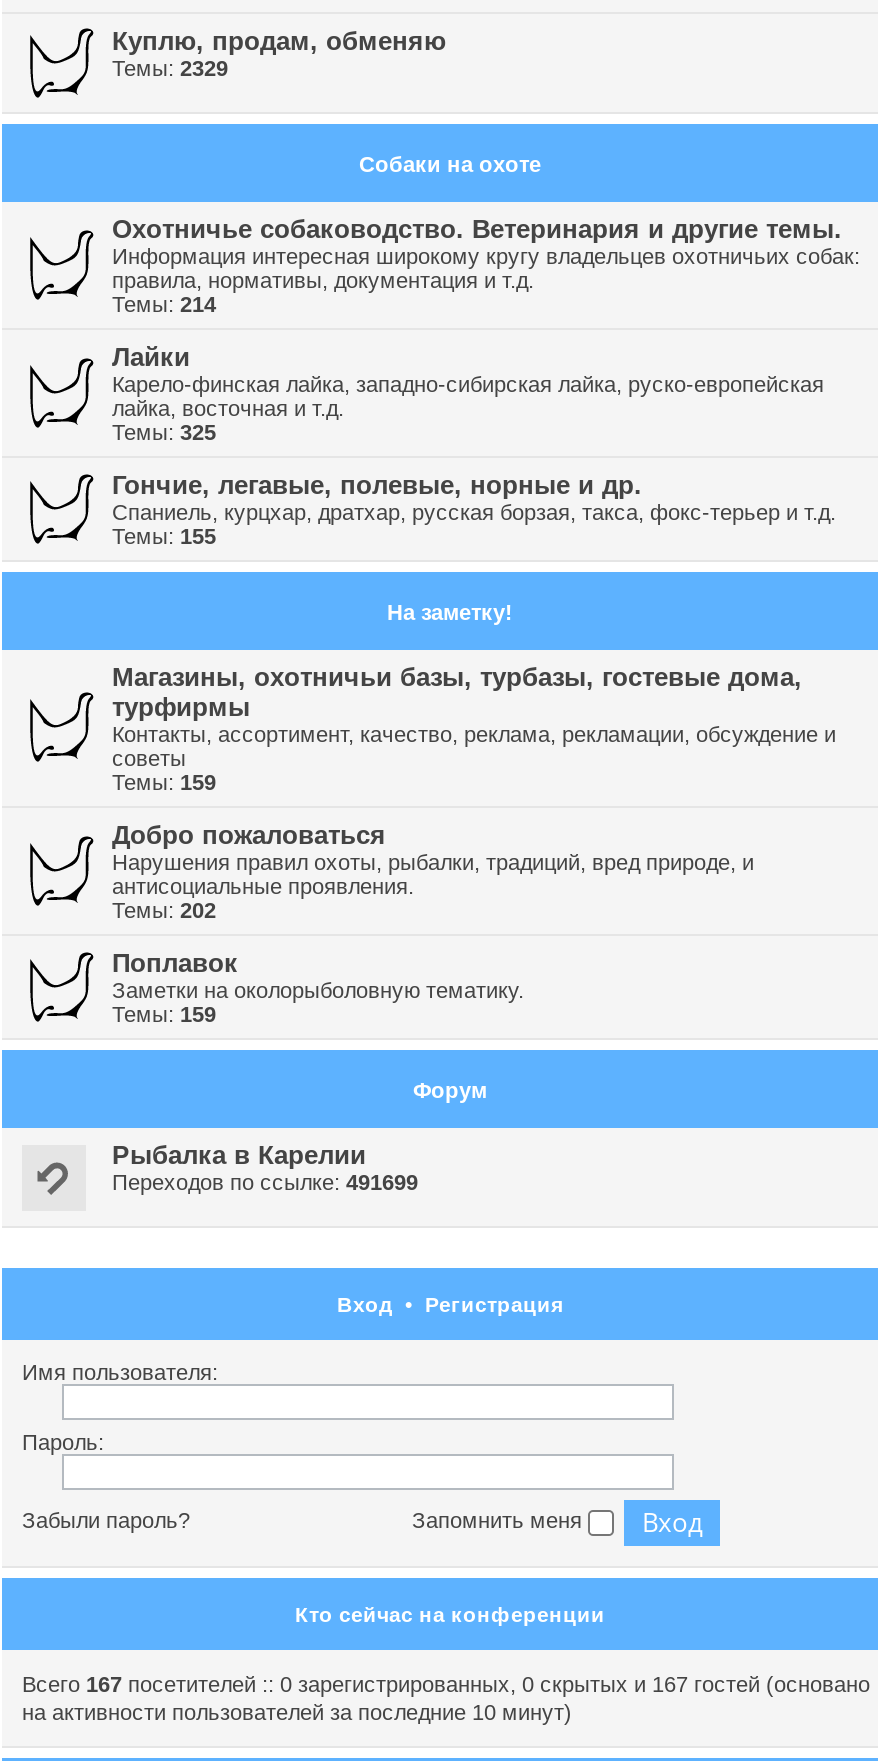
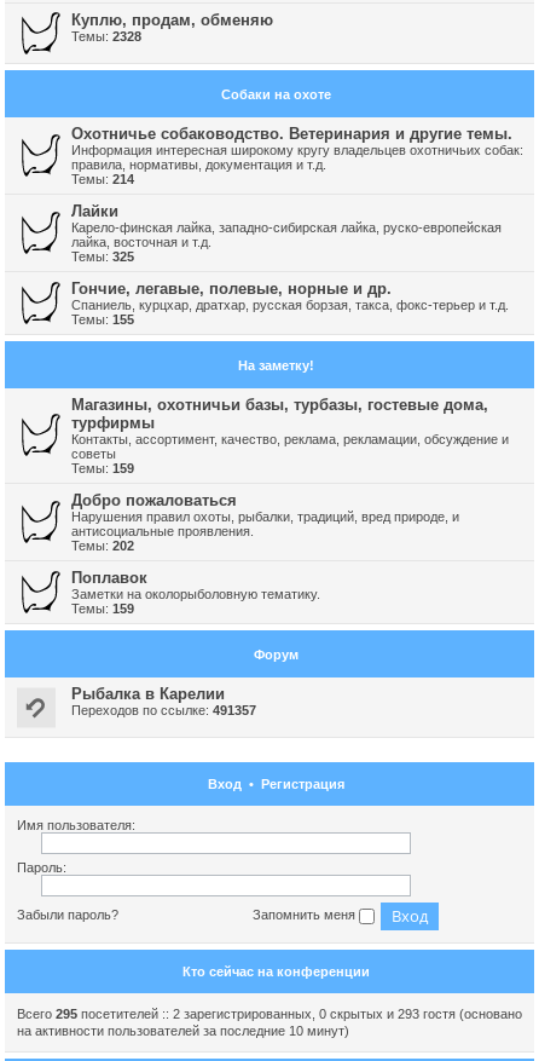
[112,56,228,80] Темы: 2329 -> [71,29,141,44] Темы: 2328
[112,1170,418,1194] Переходов по ссылке: 491699 -> [71,703,256,718] Переходов по ссылке: 491357
[22,1672,870,1696] Всего 167 посетителей :: 0 зарегистрированных, 0 скрытых и 167 гостей (основано -> [17,1007,522,1021] Всего 295 посетителей :: 2 зарегистрированных, 0 скрытых и 293 гостя (основано

